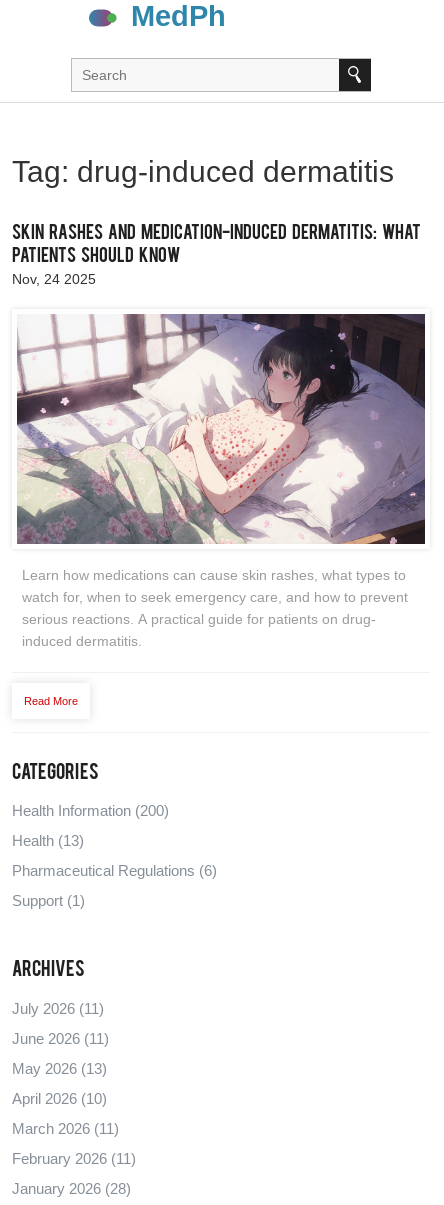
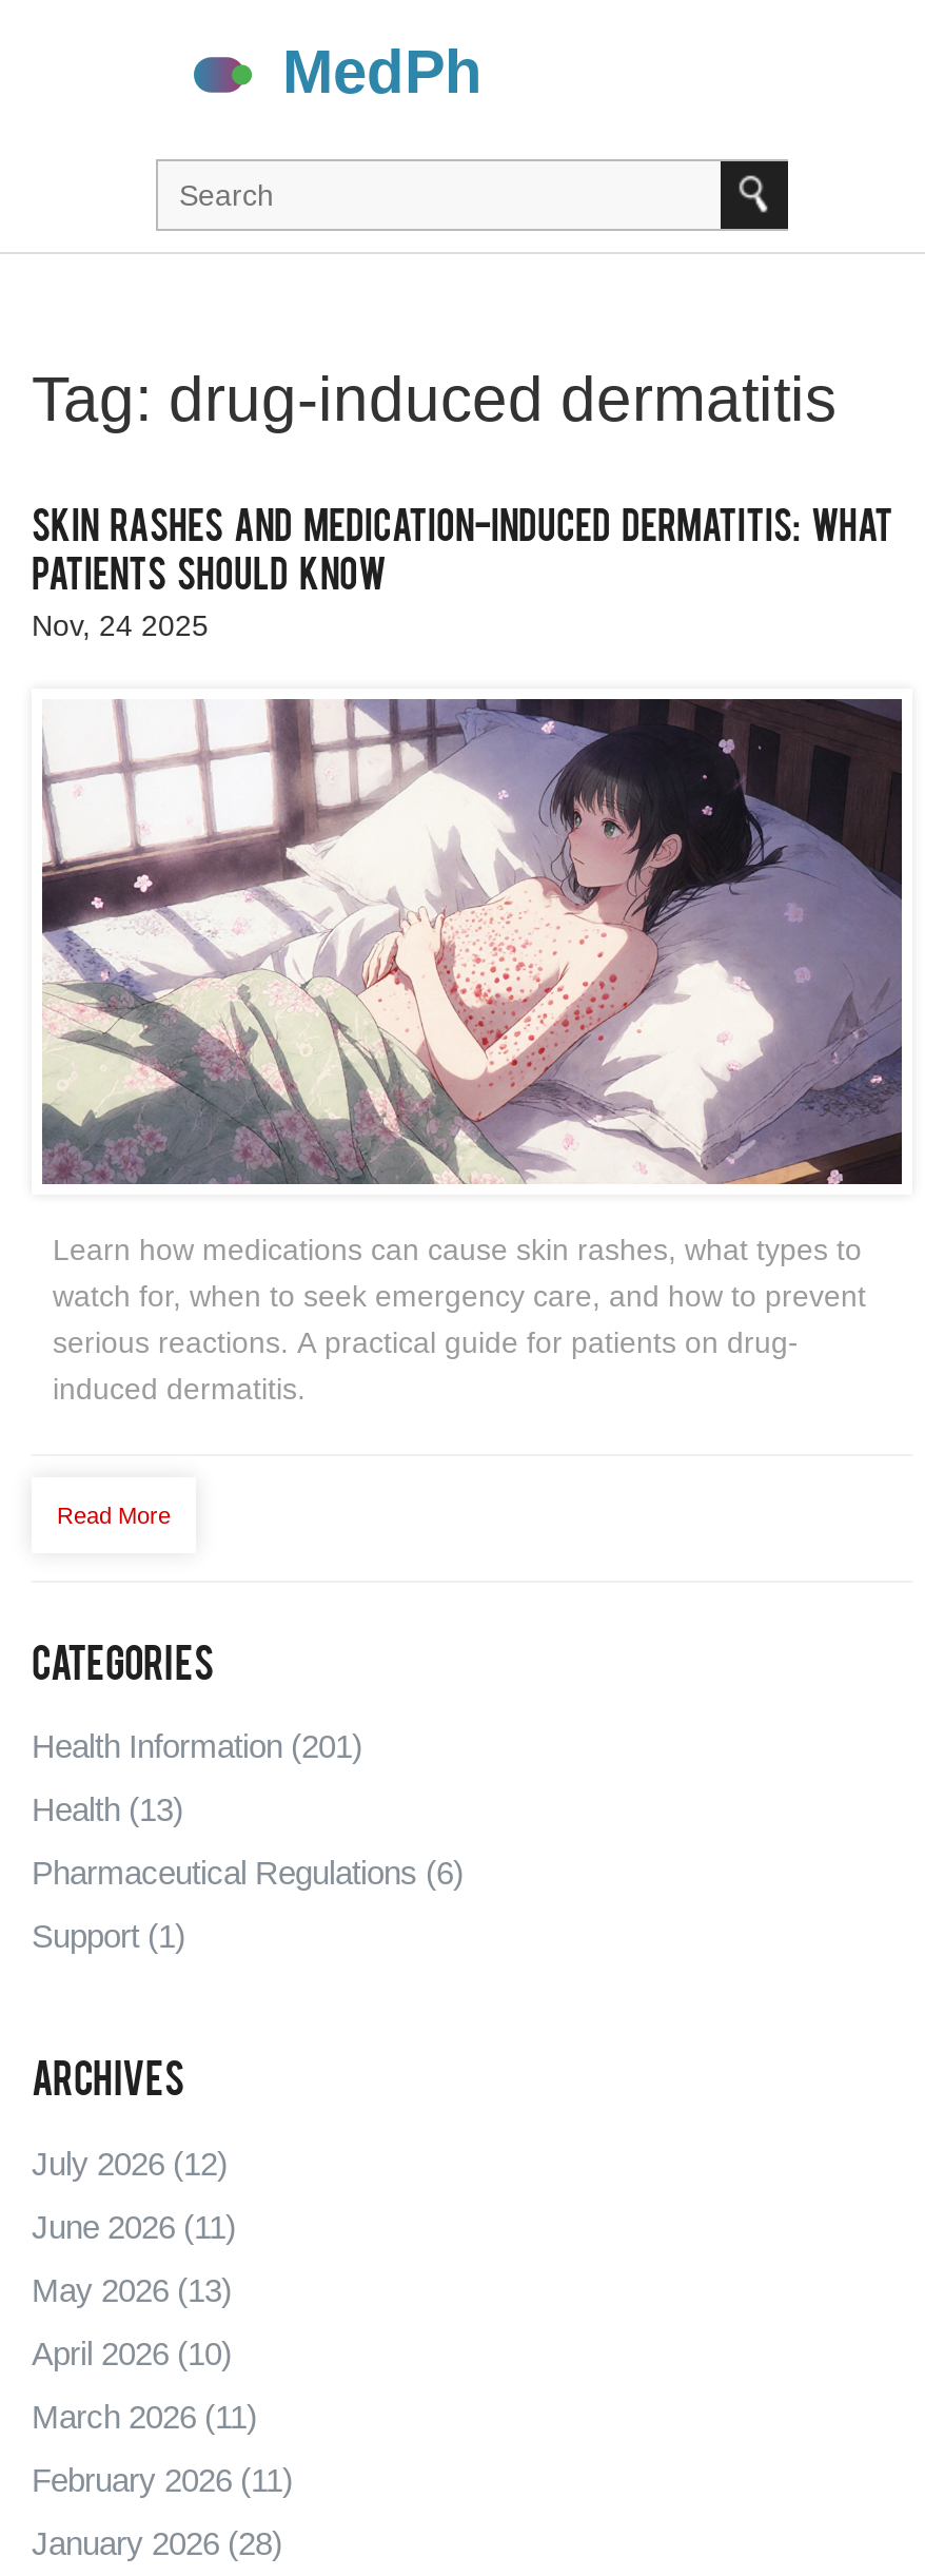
[12,802,169,819] Health Information (200) -> [32,1729,362,1765] Health Information (201)
[12,1000,104,1017] July 2026 (11) -> [32,2146,228,2182] July 2026 (12)

